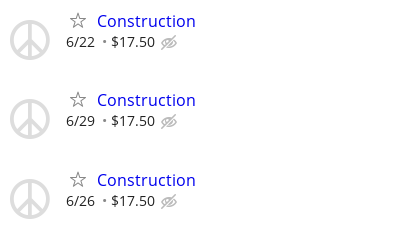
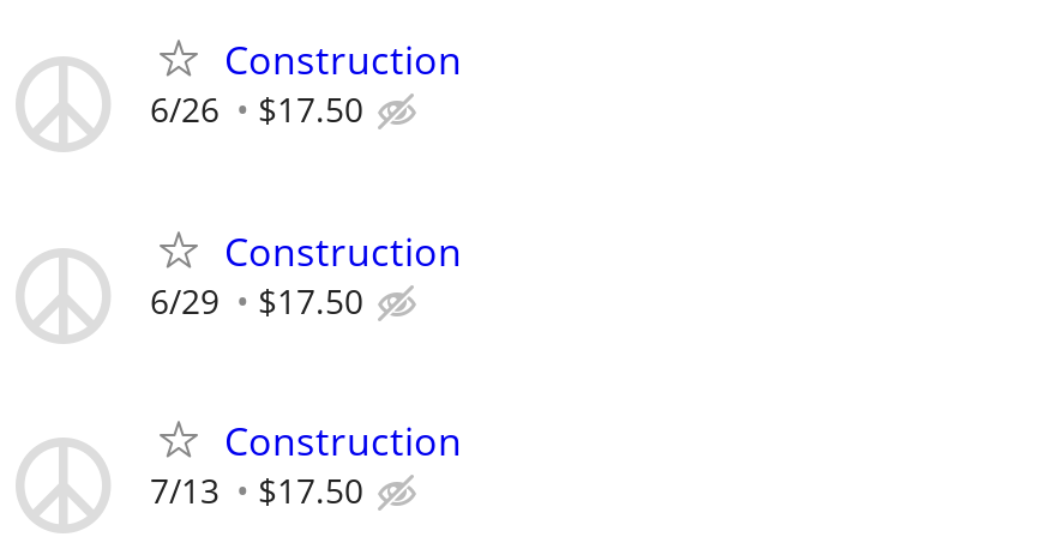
[66,32,155,51] 6/22 $17.50 -> [150,87,363,132] 6/26 $17.50
[66,190,155,209] 6/26 $17.50 -> [150,466,363,512] 7/13 $17.50

